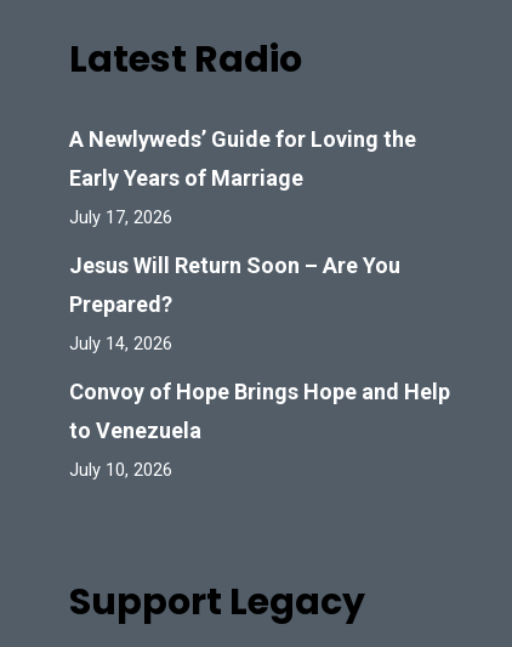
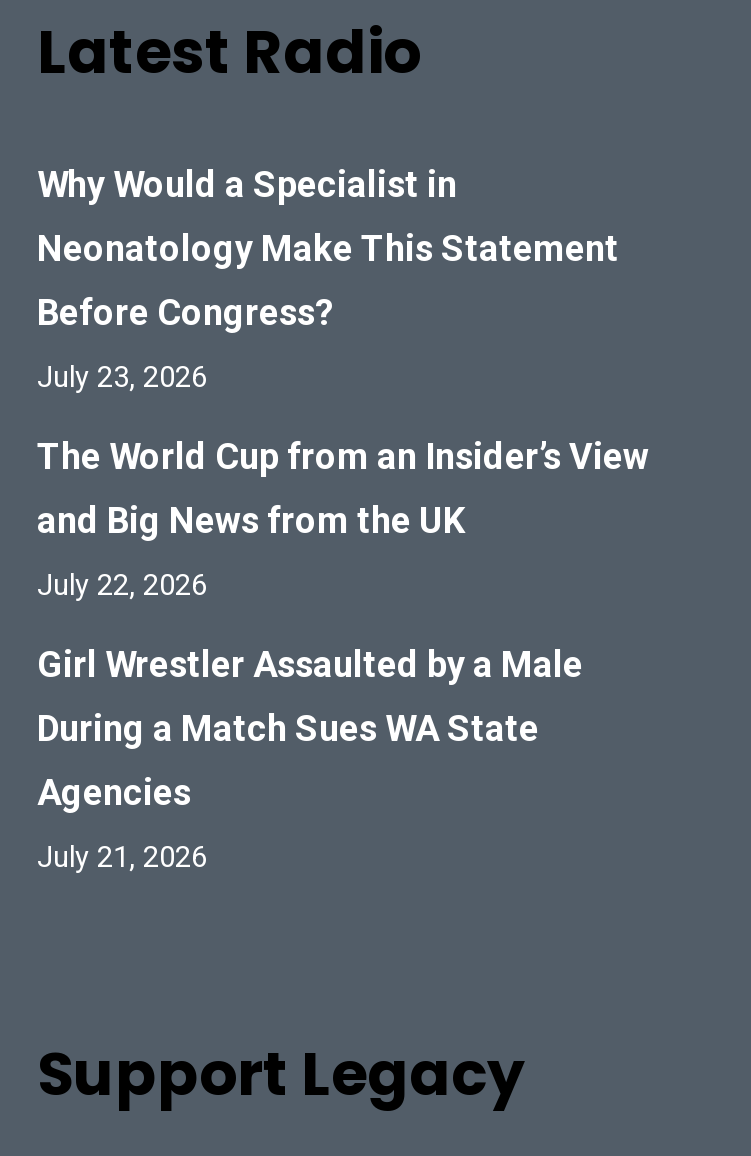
[69,127,450,481] A Newlyweds’ Guide for Loving the | Early Years of Marriage | July 17, 2026 | Jesus Will Return Soon – Are You | Prepared? | July 14, 2026 | Convoy of Hope Brings Hope and Help | to Venezuela | July 10, 2026 -> [37,164,649,876] Why Would a Specialist in | Neonatology Make This Statement | Before Congress? | July 23, 2026 | The World Cup from an Insider’s View | and Big News from the UK | July 22, 2026 | Girl Wrestler Assaulted by a Male | During a Match Sues WA State | Agencies | July 21, 2026

